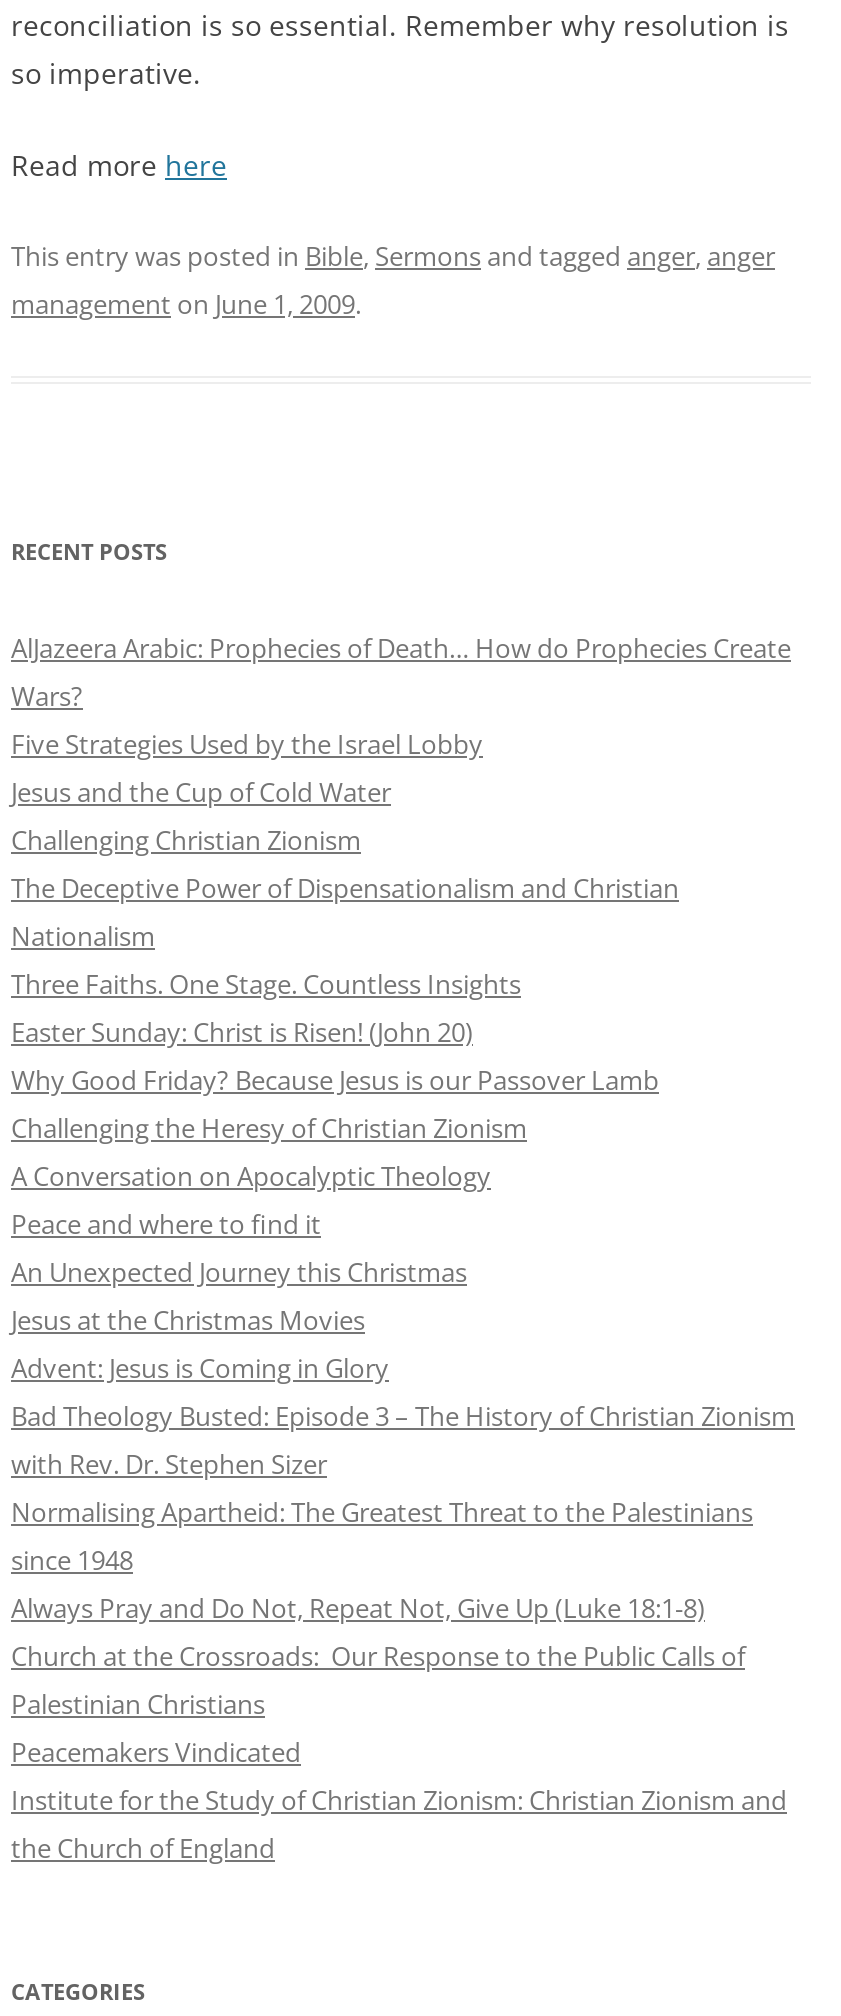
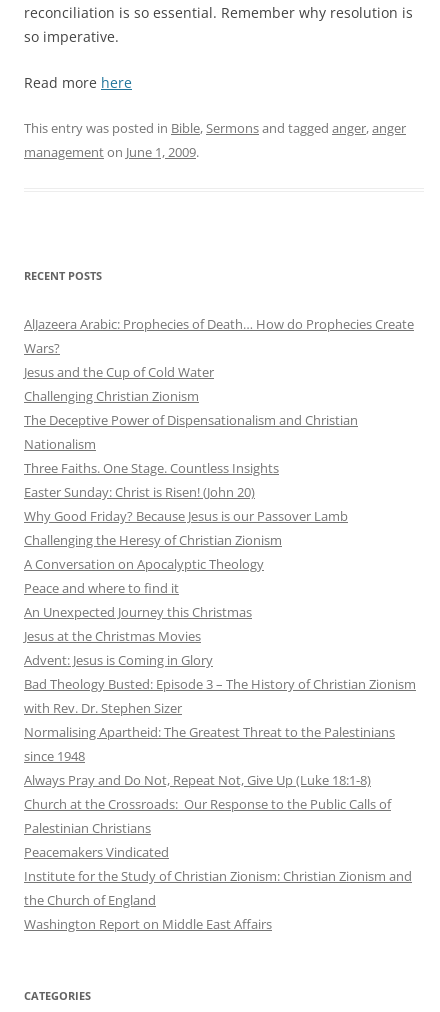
[11,726,483,762] Five Strategies Used by the Israel Lobby -> none
moved [11,774,795,1866] -> [24,363,416,909]: Jesus and the Cup of Cold Water | Challenging Christian Zionism | The Deceptive Power of Dispensationalism and Christian | ... | Institute for the Study of Christian Zionism: Christian Zionism and | the Church of England
none -> [24,915,272,933] Washington Report on Middle East Affairs

